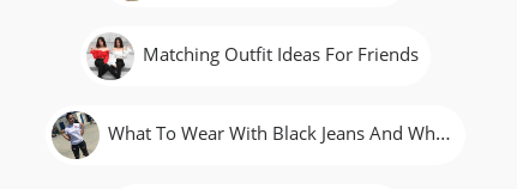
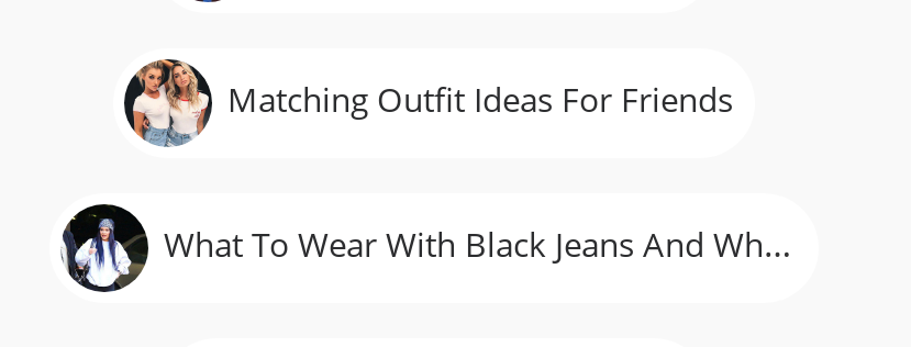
[86,32,134,80] [image] -> [122,57,214,147] [image]
[50,110,98,159] [image] -> [60,204,148,292] [image]

